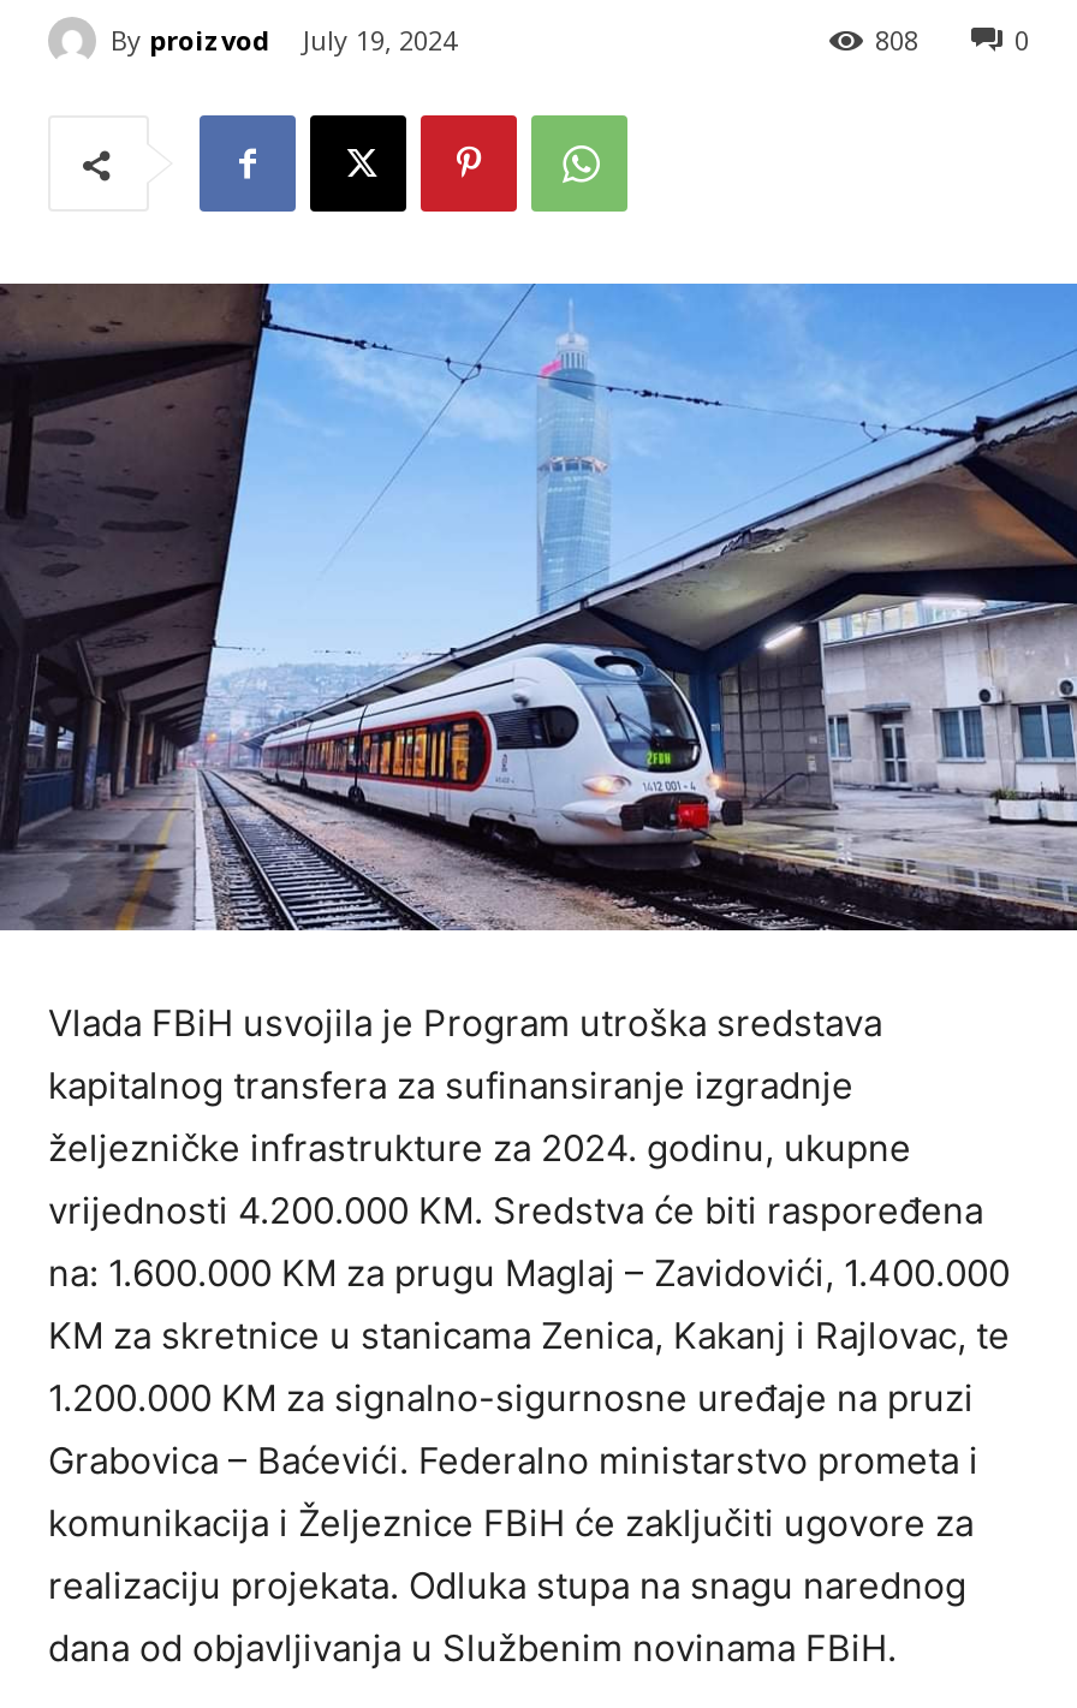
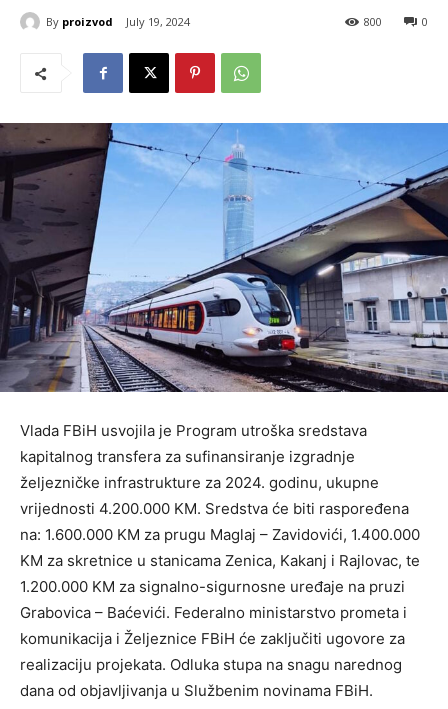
[875,22,918,58] 808 -> [364,14,382,29] 800

